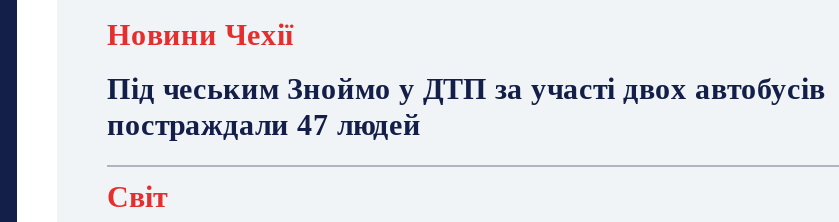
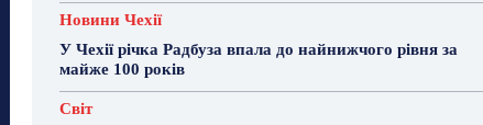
[107,72,825,140] Під чеським Зноймо у ДТП за участі двох автобусів | постраждали 47 людей -> [59,40,458,77] У Чехії річка Радбуза впала до найнижчого рівня за | майже 100 років

